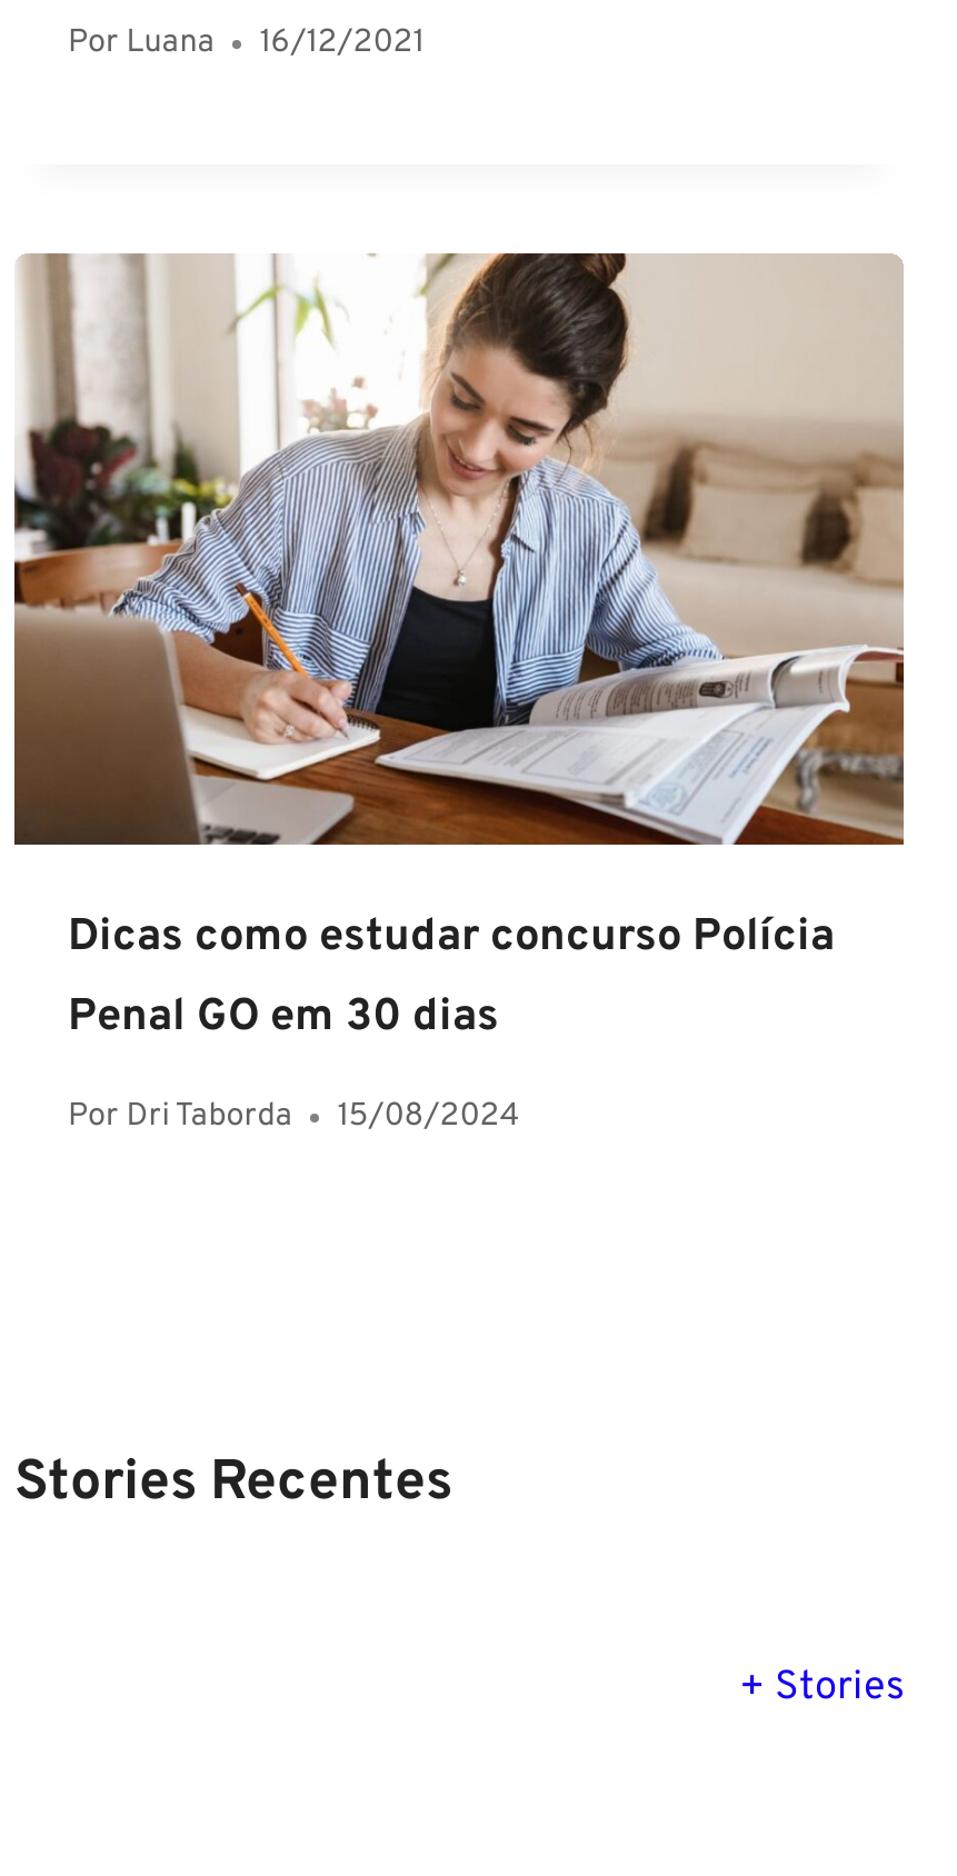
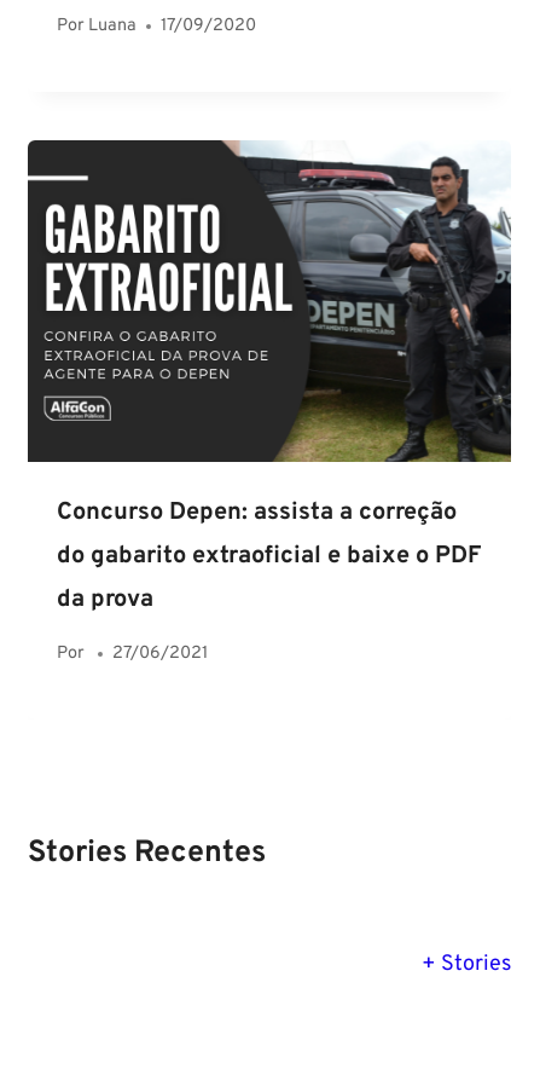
[68,22,424,64] Por Luana 16/12/2021 -> [57,14,256,37] Por Luana 17/09/2020
[12,251,906,1048] [image] | Dicas como estudar concurso Polícia | Penal GO em 30 dias -> [27,139,512,616] [image] | Concurso Depen: assista a correção | do gabarito extraoficial e baixe o PDF | da prova
[68,1095,520,1138] Por Dri Taborda | 15/08/2024 -> [57,642,208,665] Por | 27/06/2021

